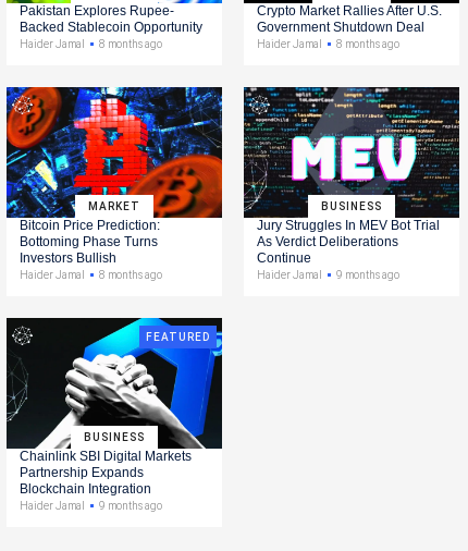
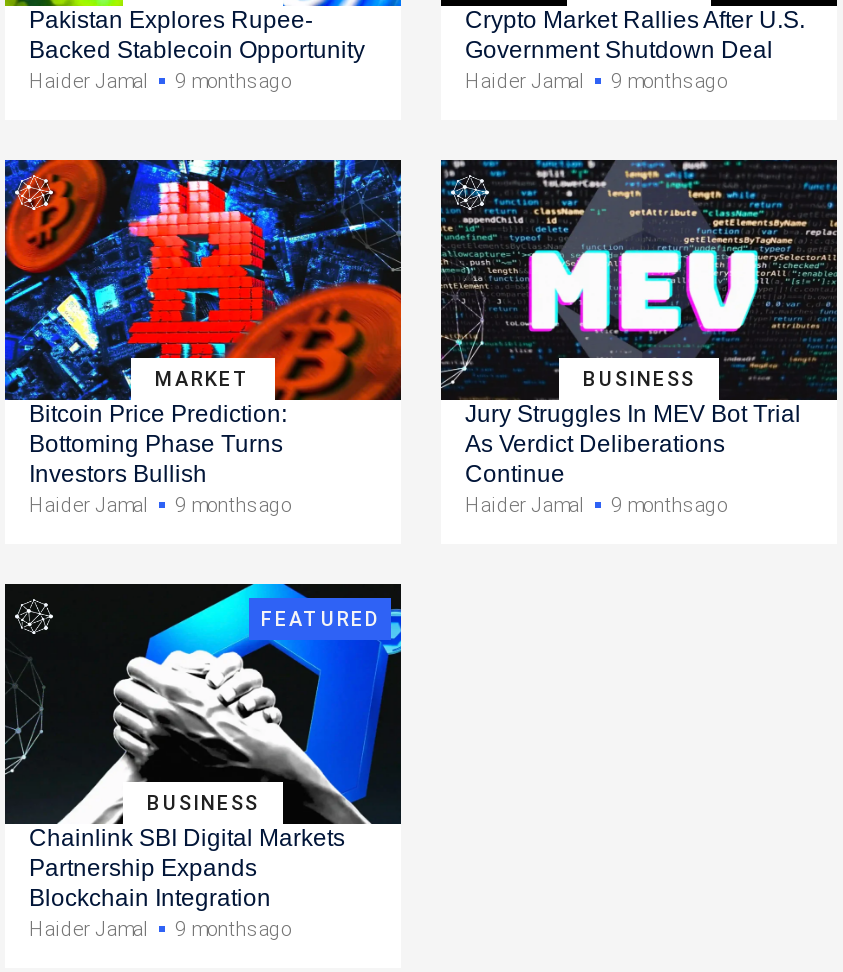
[20,38,162,50] Haider Jamal 8 months ago -> [29,70,291,92] Haider Jamal 9 months ago
[257,38,399,50] Haider Jamal 8 months ago -> [465,70,727,92] Haider Jamal 9 months ago
[20,269,162,281] Haider Jamal 8 months ago -> [29,494,291,516] Haider Jamal 9 months ago

